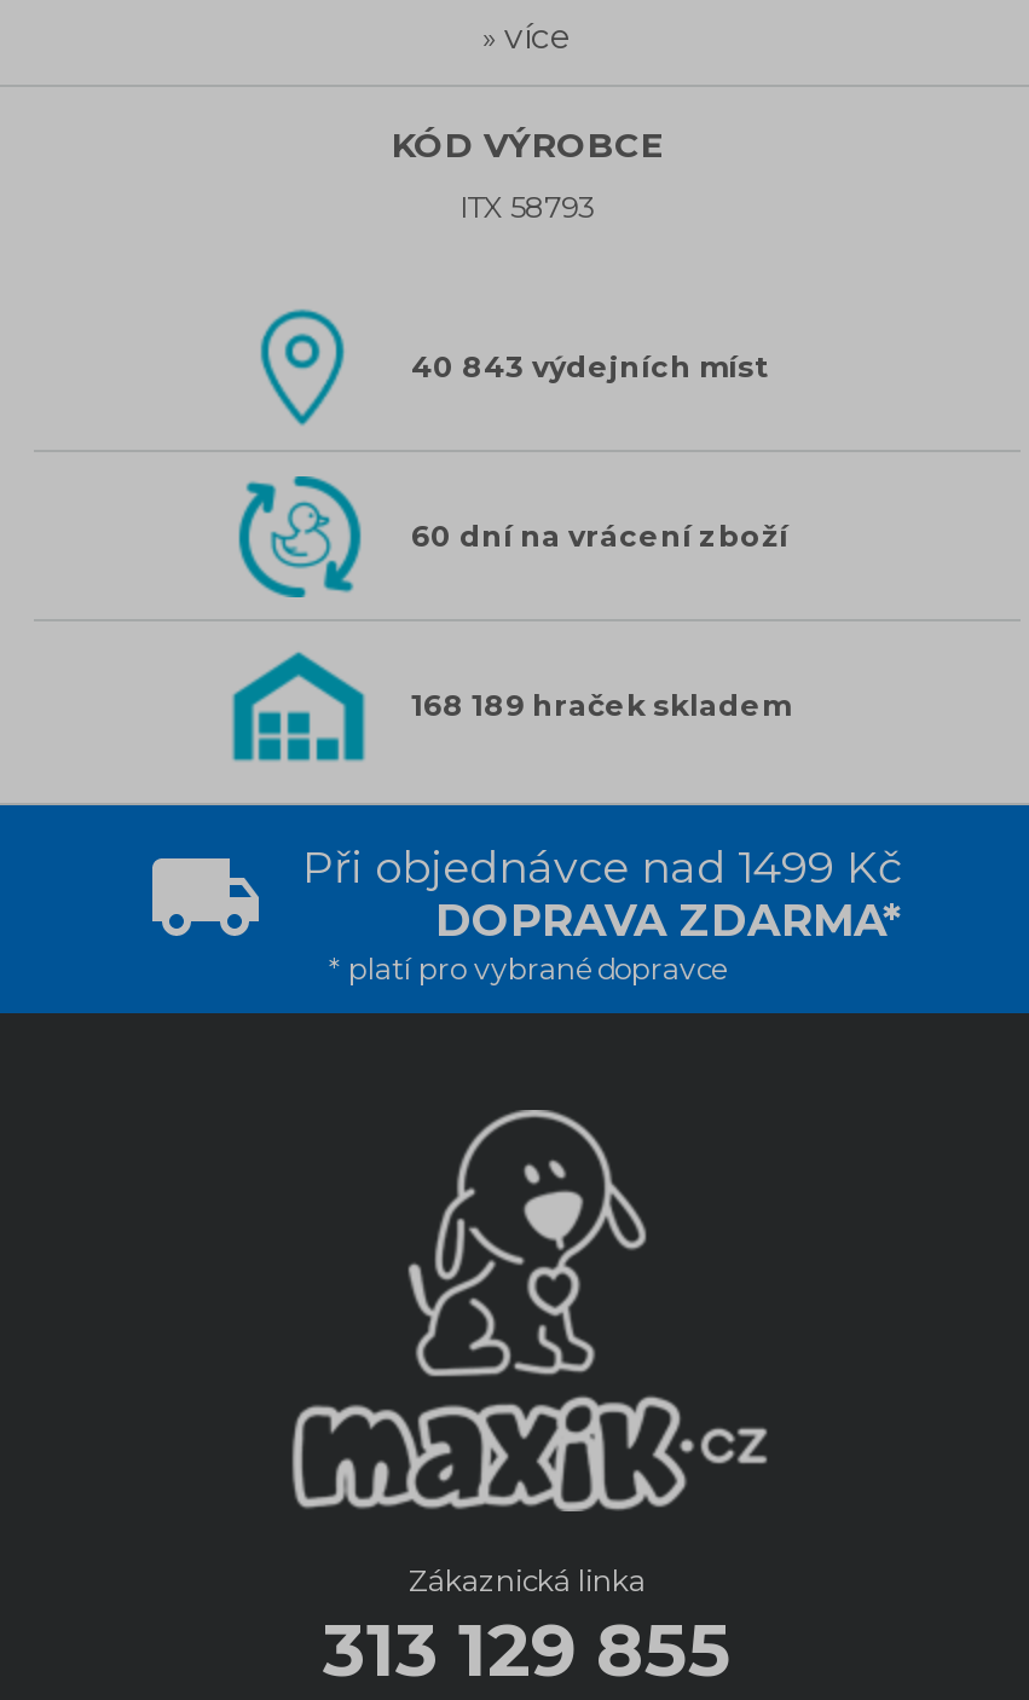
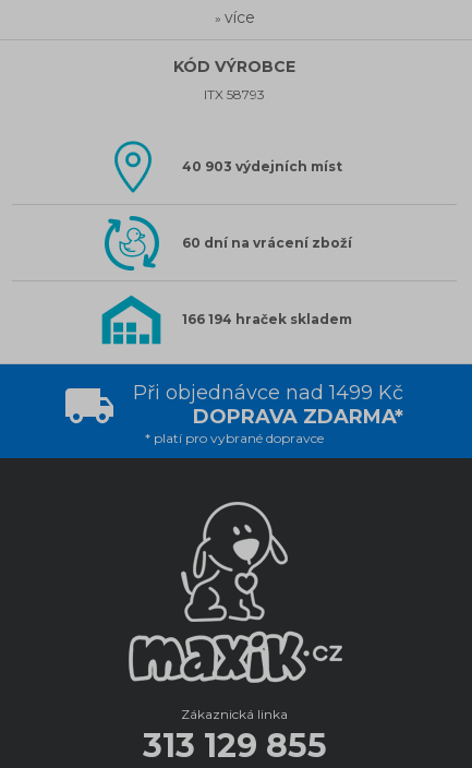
[411,349,769,385] 40 843 výdejních míst -> [182,158,342,175] 40 903 výdejních míst
[411,687,791,724] 168 189 hraček skladem -> [182,311,352,327] 166 194 hraček skladem

